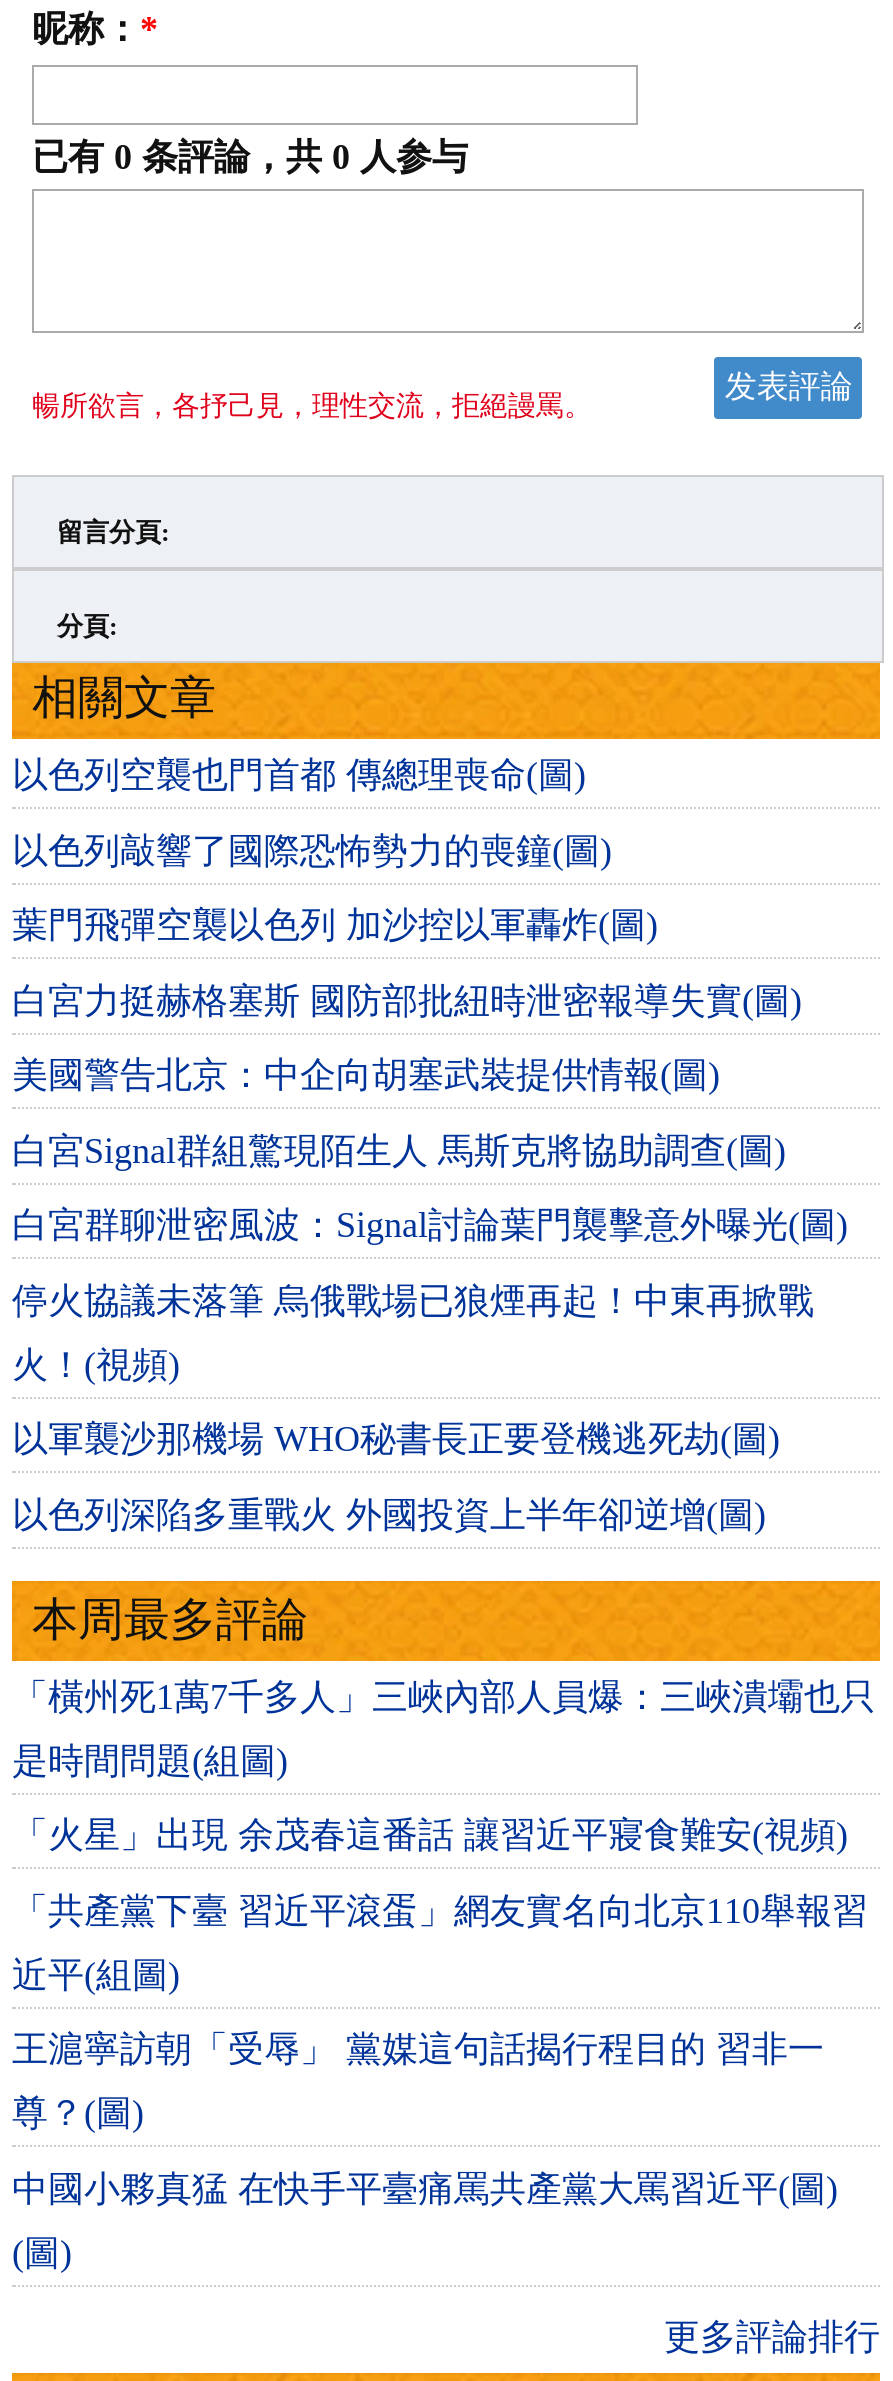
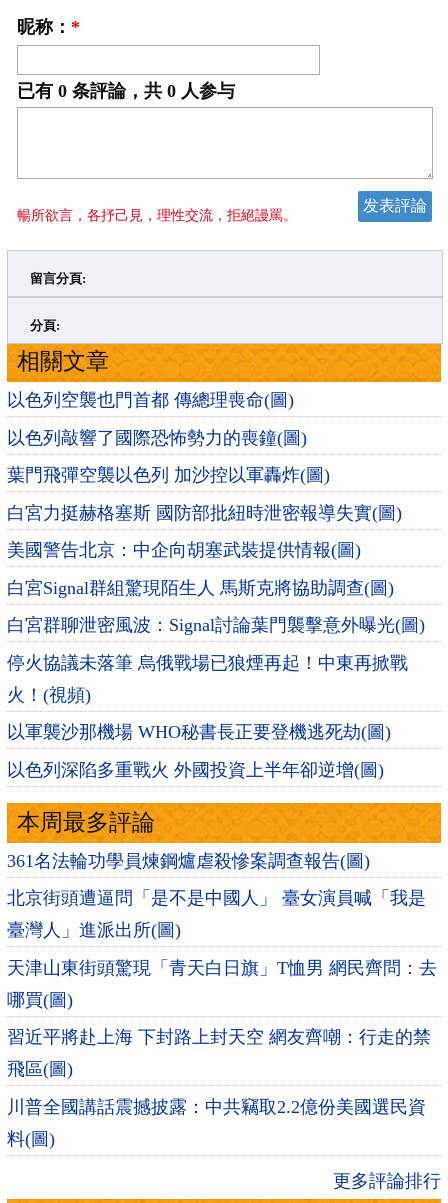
[12,1677,876,1717] 「橫州死1萬7千多人」三峽內部人員爆：三峽潰壩也只 -> [7,851,370,871] 361名法輪功學員煉鋼爐虐殺慘案調查報告(圖)
[12,1741,288,1781] 是時間問題(組圖) -> [7,888,426,908] 北京街頭遭逼問「是不是中國人」 臺女演員喊「我是
[12,1816,848,1856] 「火星」出現 余茂春這番話 讓習近平寢食難安(視頻) -> [7,920,181,940] 臺灣人」進派出所(圖)
[12,1891,868,1931] 「共產黨下臺 習近平滾蛋」網友實名向北京110舉報習 -> [7,958,437,978] 天津山東街頭驚現「青天白日旗」T恤男 網民齊問：去
[12,1955,180,1995] 近平(組圖) -> [7,990,73,1010] 哪買(圖)
[12,2030,824,2070] 王滬寧訪朝「受辱」 黨媒這句話揭行程目的 習非一 -> [7,1027,431,1047] 習近平將赴上海 下封路上封天空 網友齊嘲：行走的禁
[12,2094,144,2134] 尊？(圖) -> [7,1059,73,1079] 飛區(圖)
[12,2169,838,2209] 中國小夥真猛 在快手平臺痛罵共產黨大罵習近平(圖) -> [7,1097,426,1117] 川普全國講話震撼披露：中共竊取2.2億份美國選民資
[12,2233,72,2273] (圖) -> [7,1129,55,1149] 料(圖)

